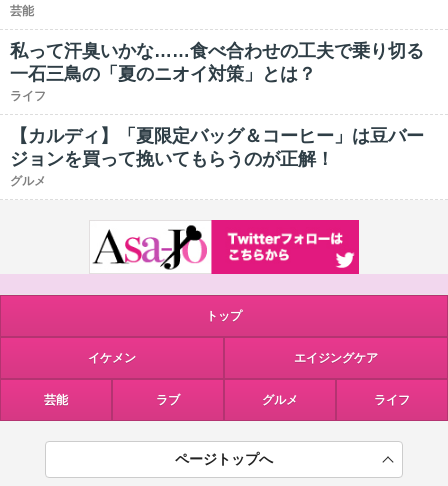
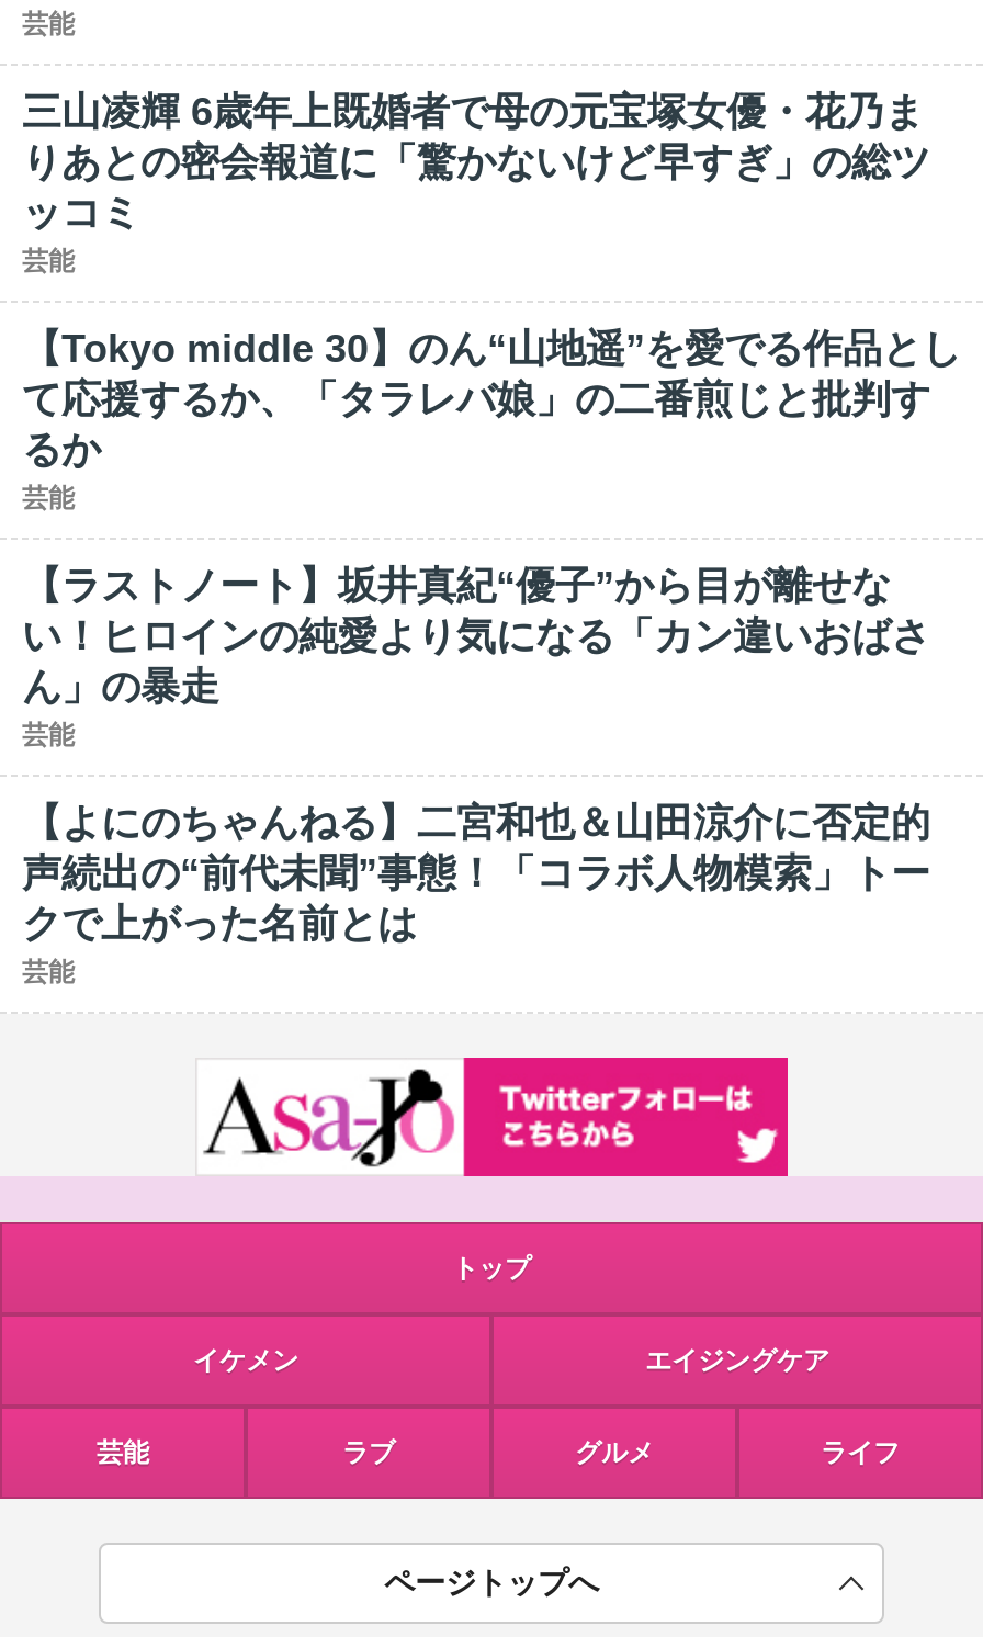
[10,41,424,188] 私って汗臭いかな……食べ合わせの工夫で乗り切る | 一石三鳥の「夏のニオイ対策」とは？ | ライフ | 【カルディ】「夏限定バッグ＆コーヒー」は豆バー | ジョンを買って挽いてもらうのが正解！ | グルメ -> [22,90,961,987] 三山凌輝 6歳年上既婚者で母の元宝塚女優・花乃ま | りあとの密会報道に「驚かないけど早すぎ」の総ツ | ッコミ | 芸能 | 【Tokyo middle 30】のん“山地遥”を愛でる作品とし | て応援するか、「タラレバ娘」の二番煎じと批判す | るか | 芸能 | 【ラストノート】坂井真紀“優子”から目が離せな | い！ヒロインの純愛より気になる「カン違いおばさ | ん」の暴走 | 芸能 | 【よにのちゃんねる】二宮和也＆山田涼介に否定的 | 声続出の“前代未聞”事態！「コラボ人物模索」トー | クで上がった名前とは | 芸能

